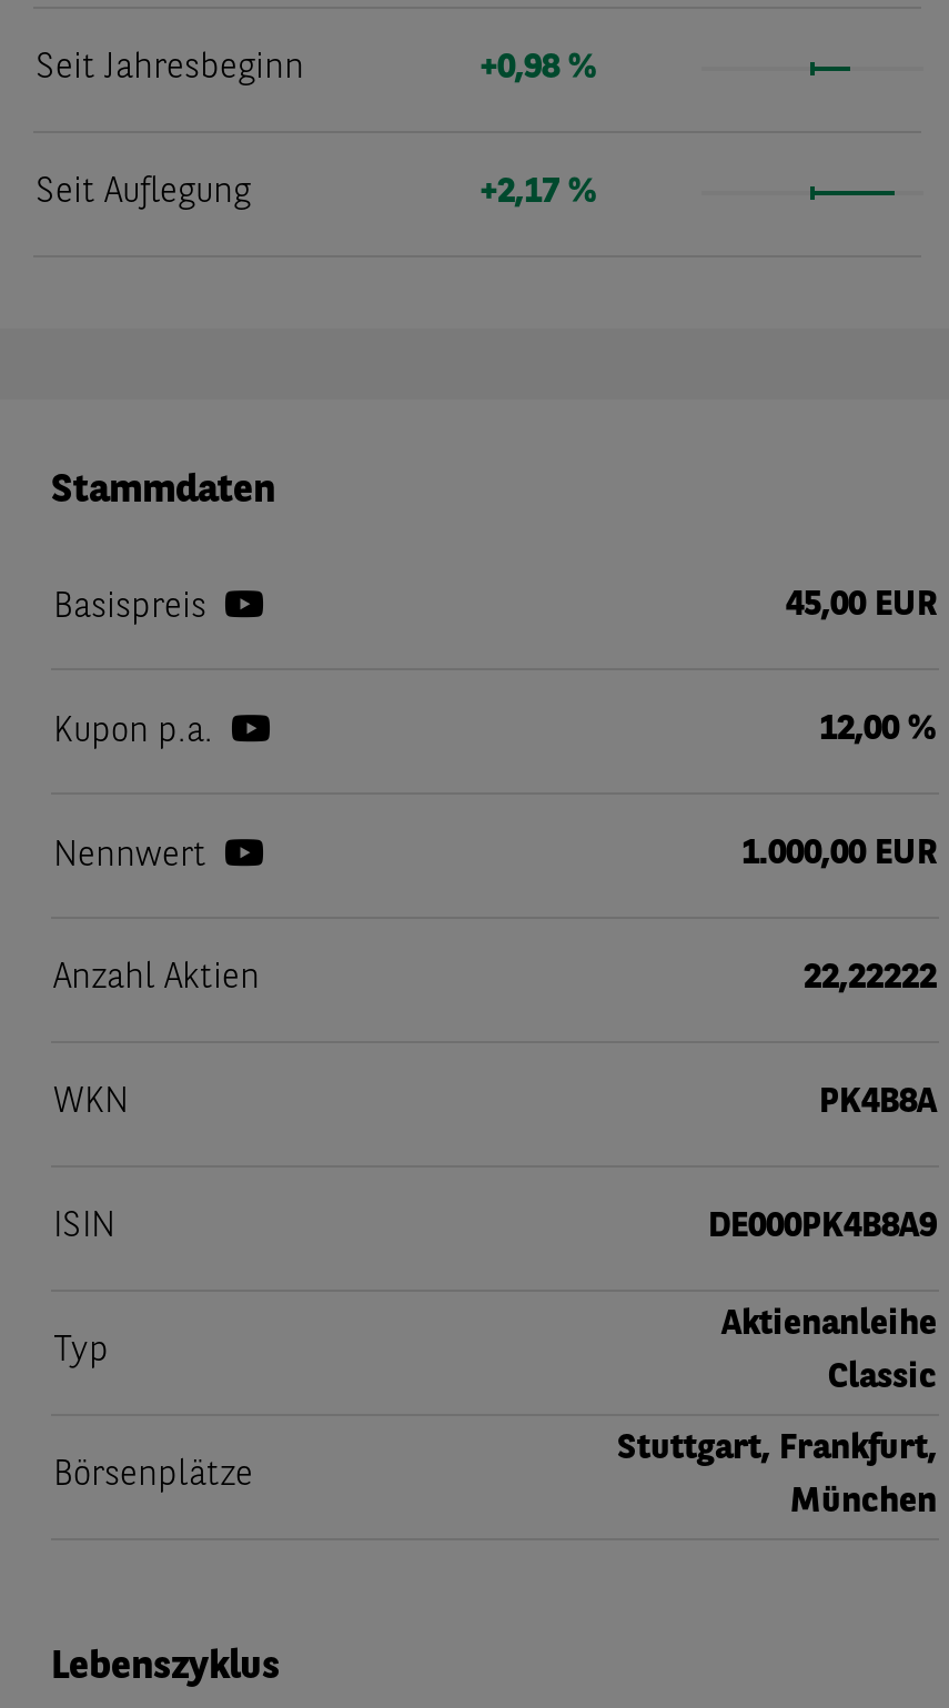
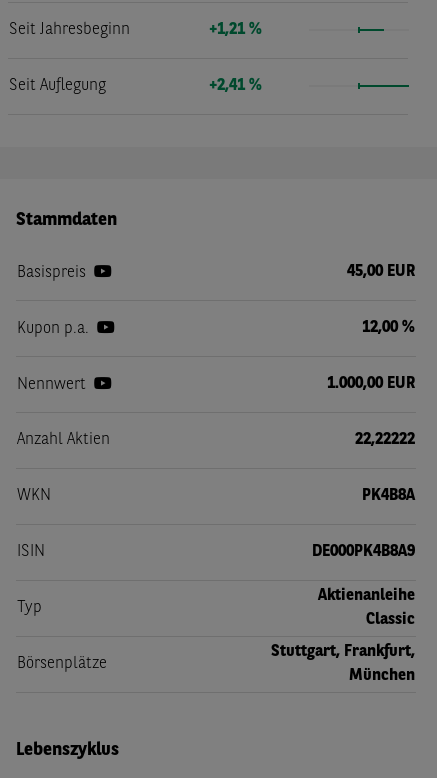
[479,50,597,86] +0,98 % -> [209,22,262,38] +1,21 %
[479,174,597,210] +2,17 % -> [209,78,262,94] +2,41 %

